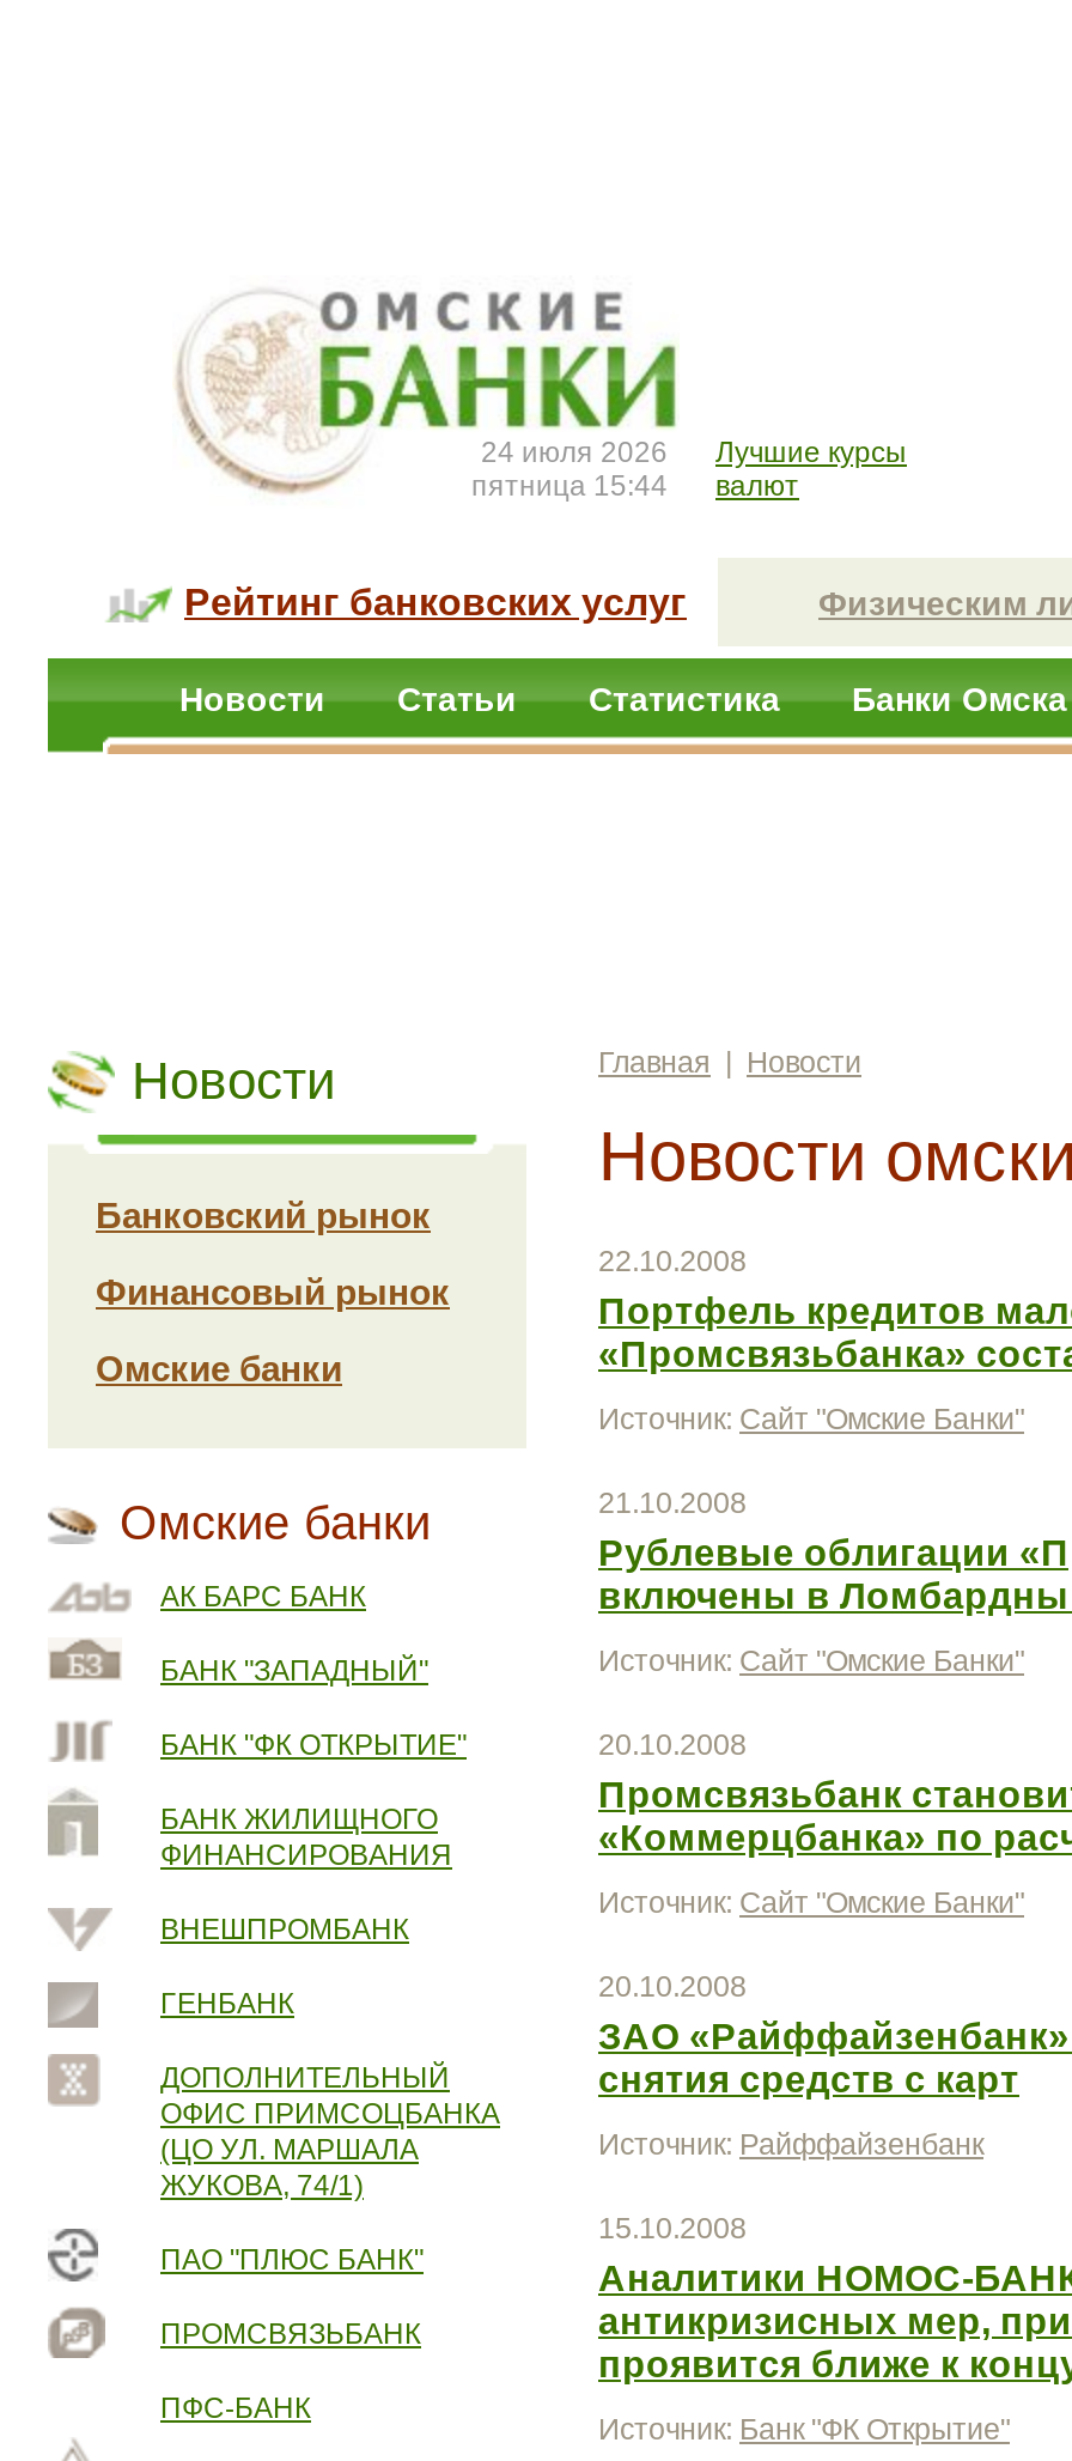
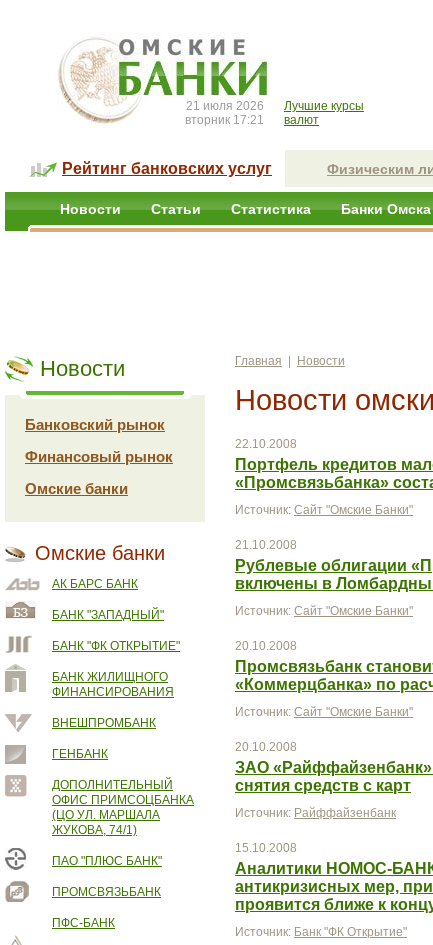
[471,436,668,503] 24 июля 2026 | пятница 15:44 -> [185,99,264,127] 21 июля 2026 | вторник 17:21

